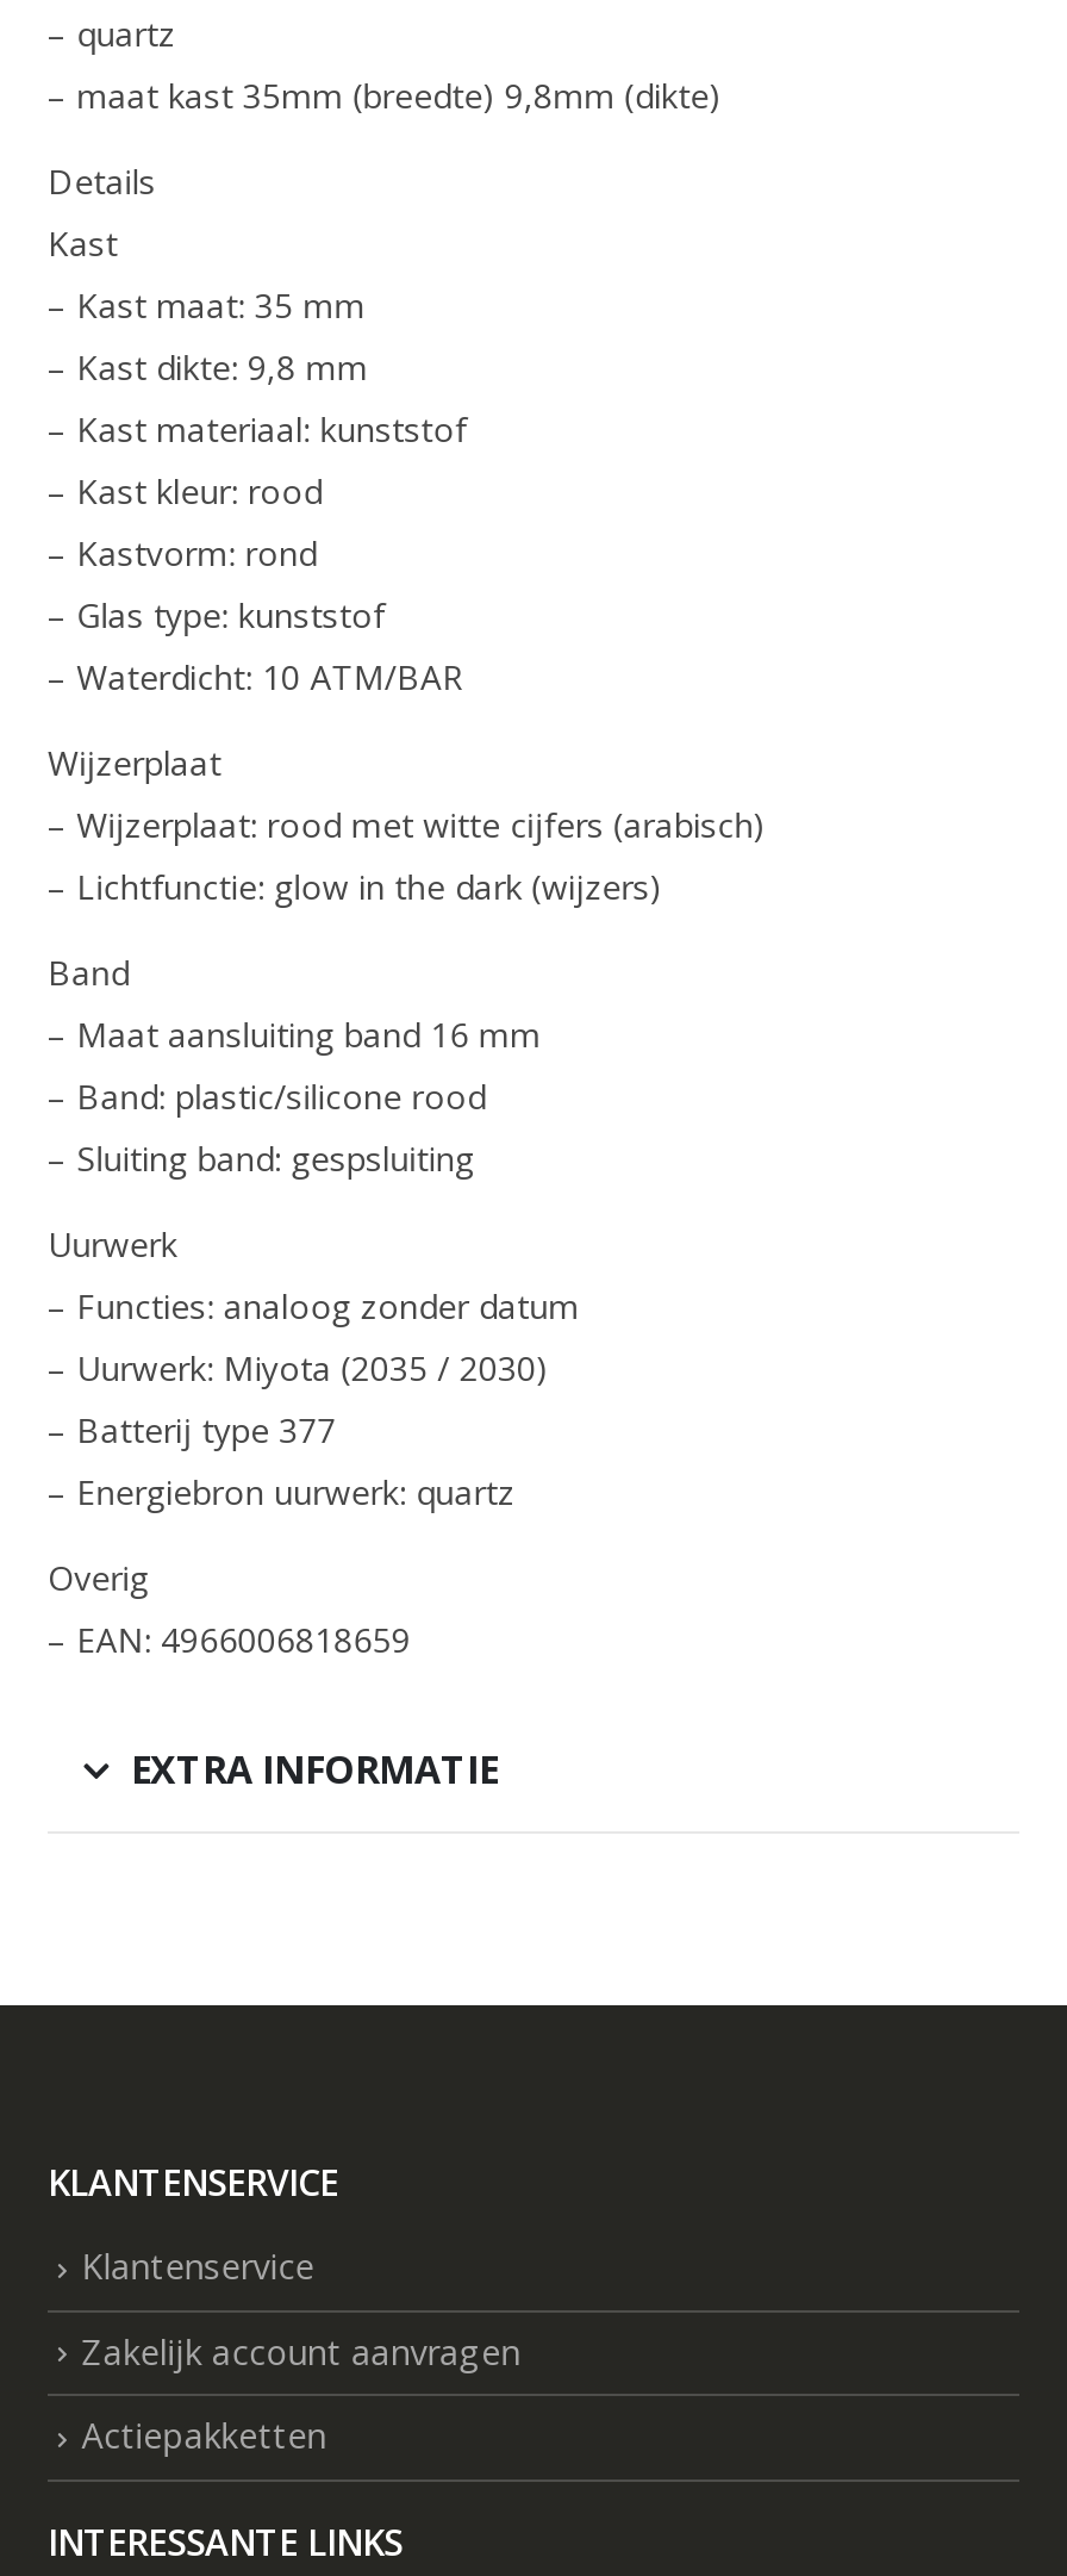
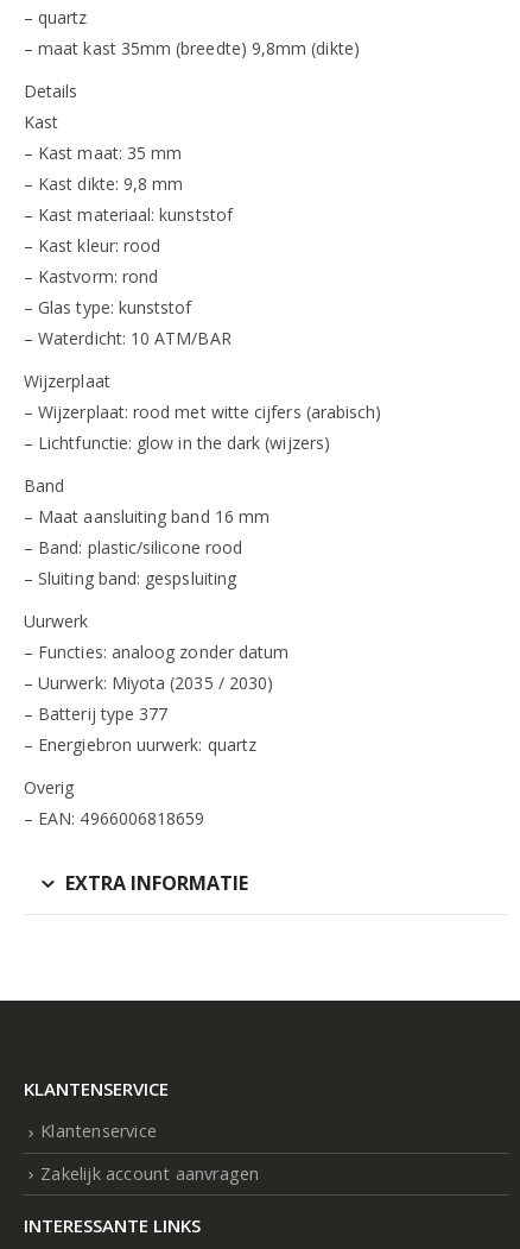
[81,2413,326,2459] Actiepakketten -> none

